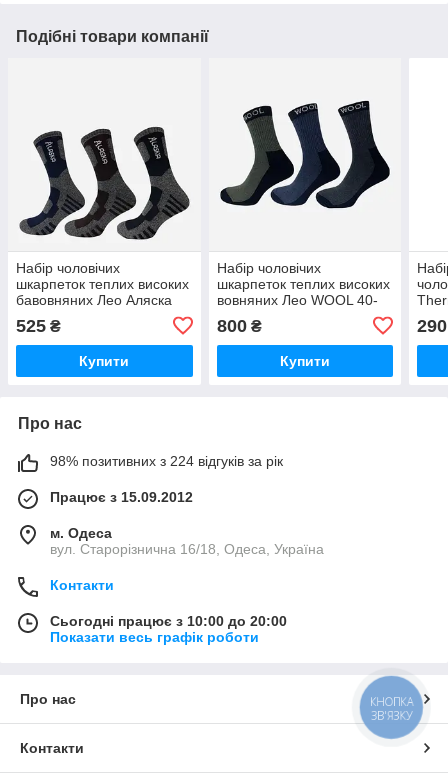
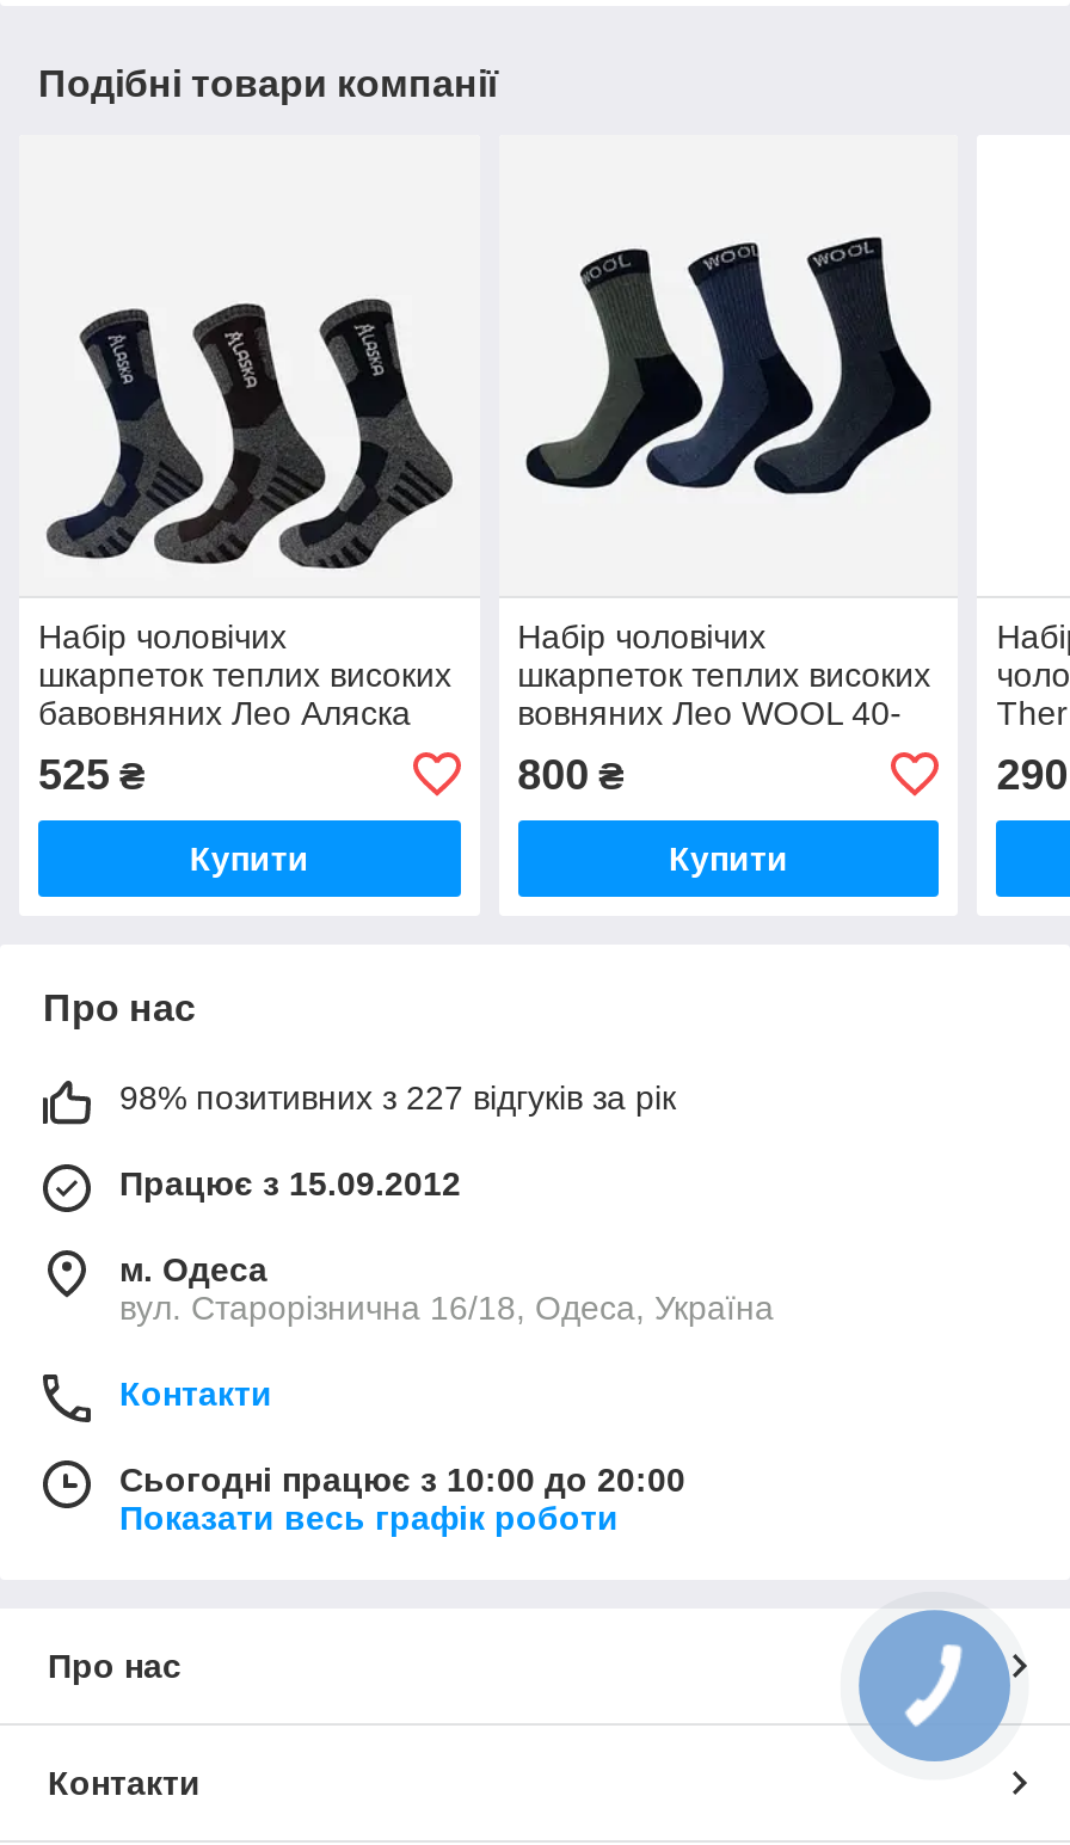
[50,453,283,469] 98% позитивних з 224 відгуків за рік -> [119,1078,676,1116] 98% позитивних з 227 відгуків за рік
[370,694,413,723] КНОПКА | ЗВ'ЯЗКУ -> none

